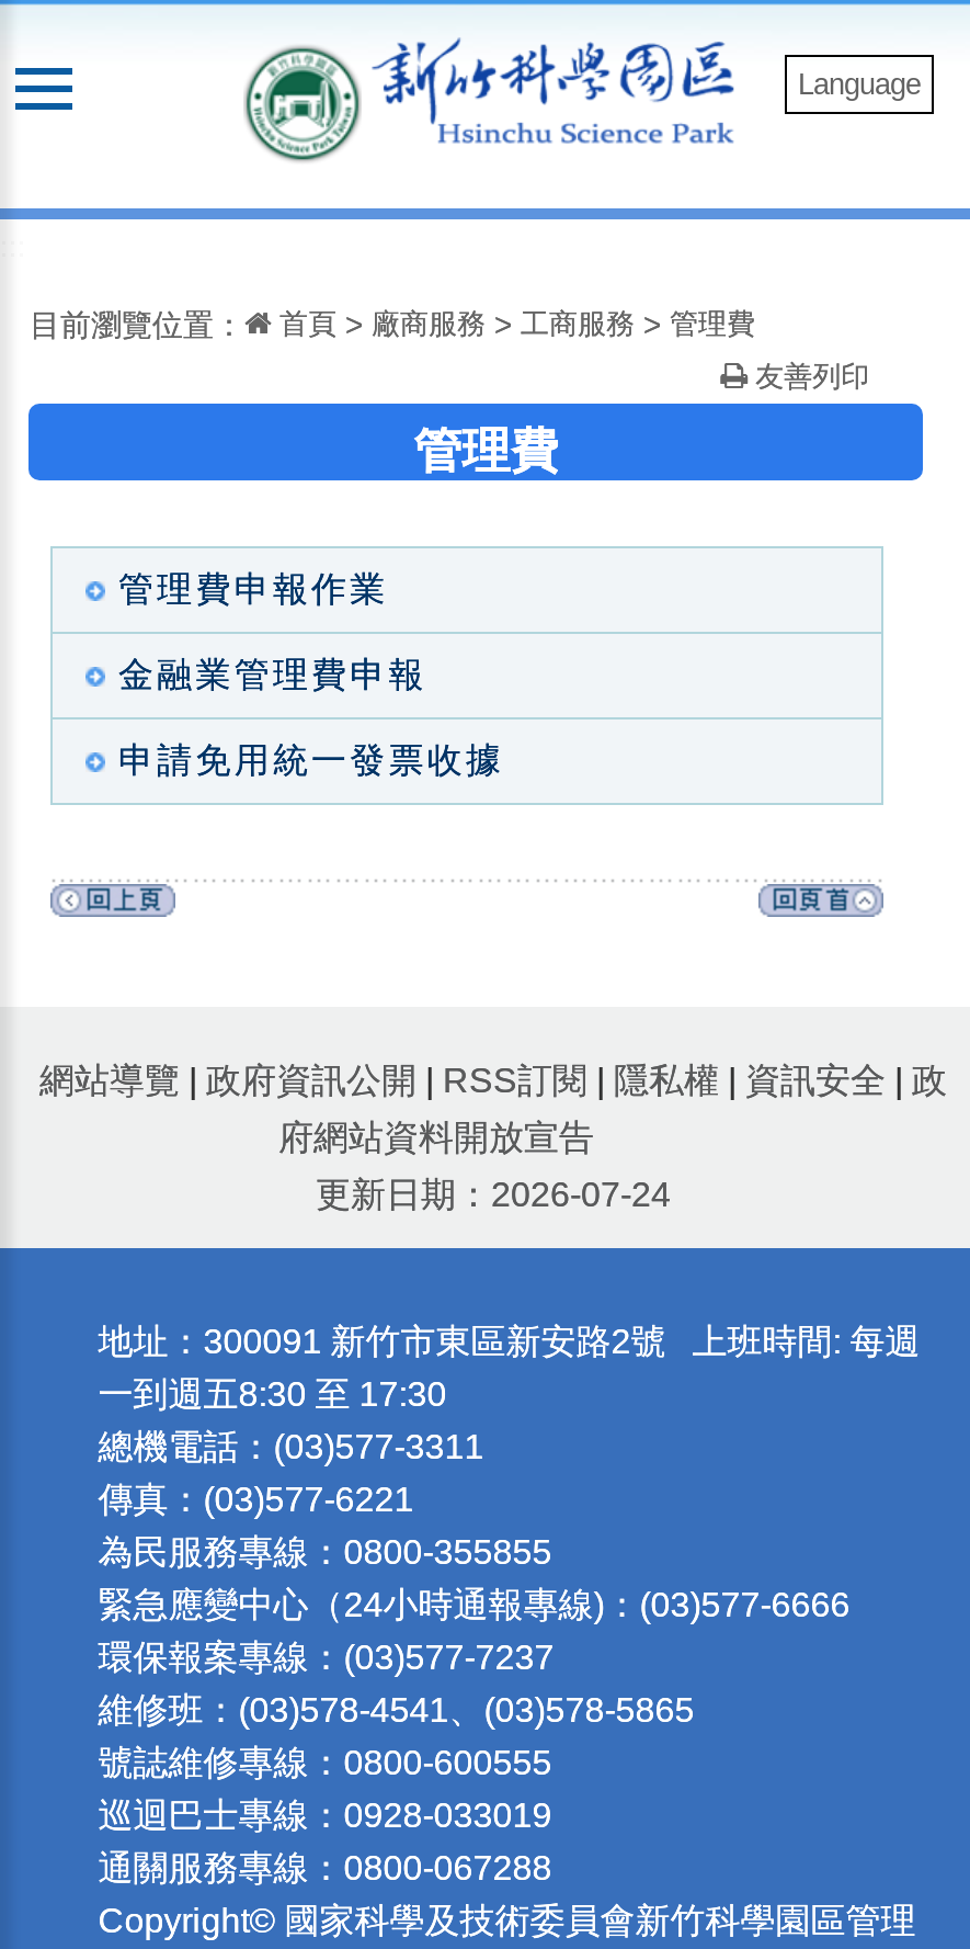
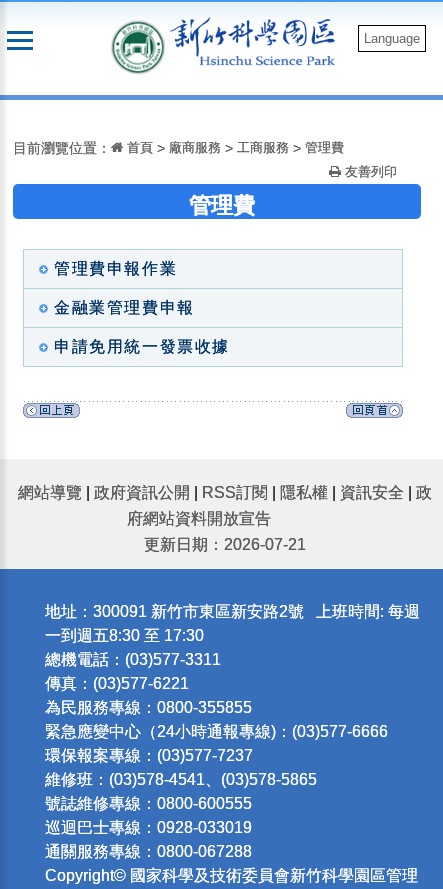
[316,1176,671,1213] 更新日期：2026-07-24 -> [144,536,306,553] 更新日期：2026-07-21

